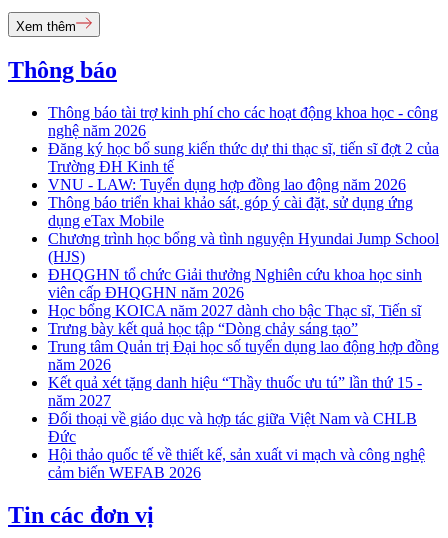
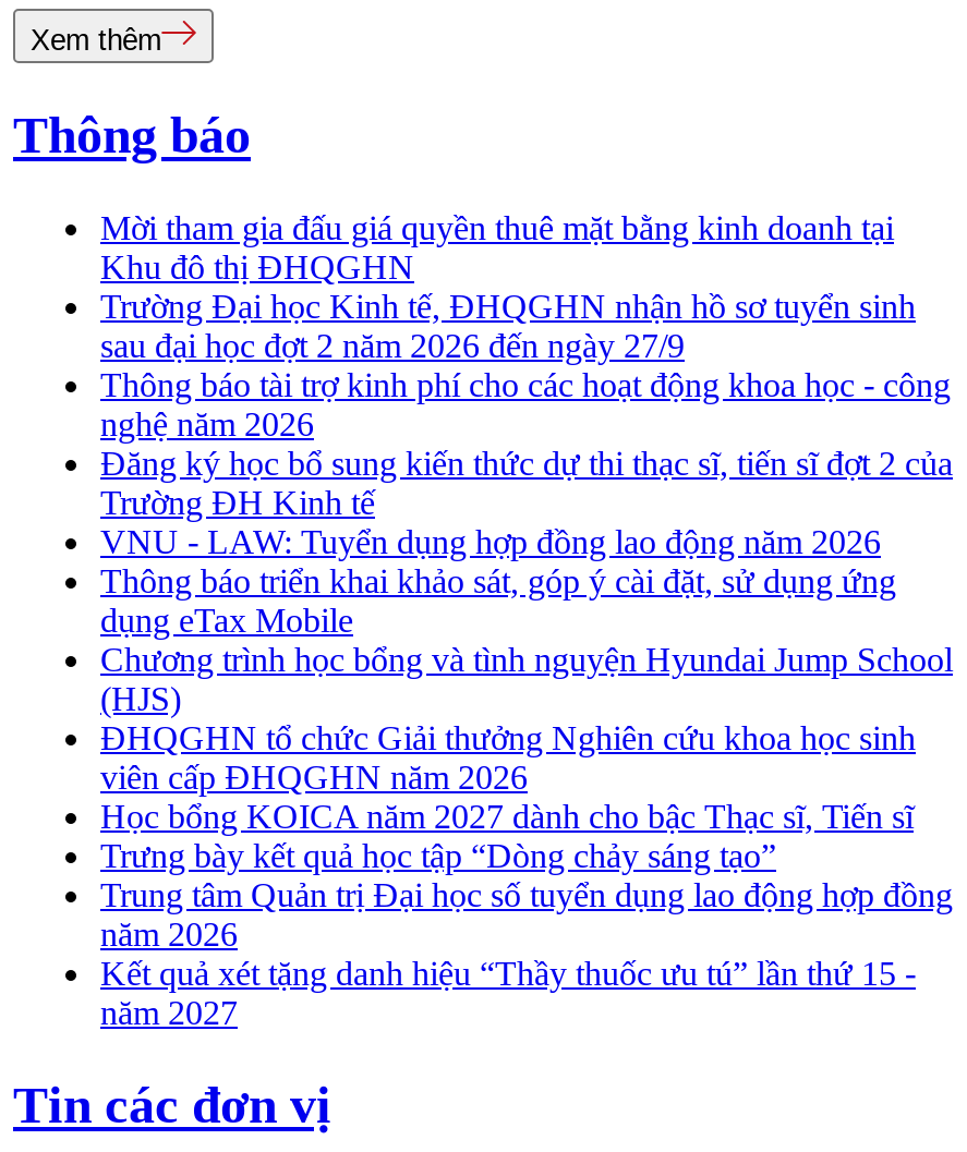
none -> [100,210,916,364] Mời tham gia đấu giá quyền thuê mặt bằng kinh doanh tại | Khu đô thị ĐHQGHN | Trường Đại học Kinh tế, ĐHQGHN nhận hồ sơ tuyển sinh | sau đại học đợt 2 năm 2026 đến ngày 27/9
moved [48,104,439,409] -> [100,367,953,1031]: Thông báo tài trợ kinh phí cho các hoạt động khoa học - công | nghệ năm 2026 | Đăng ký học bổ sung kiến thức dự thi thạc sĩ, tiến sĩ đợt 2 của | ... | Kết quả xét tặng danh hiệu “Thầy thuốc ưu tú” lần thứ 15 - | năm 2027
[48,410,425,481] Đối thoại về giáo dục và hợp tác giữa Việt Nam và CHLB | Đức | Hội thảo quốc tế về thiết kế, sản xuất vi mạch và công nghệ | cảm biến WEFAB 2026 -> none

